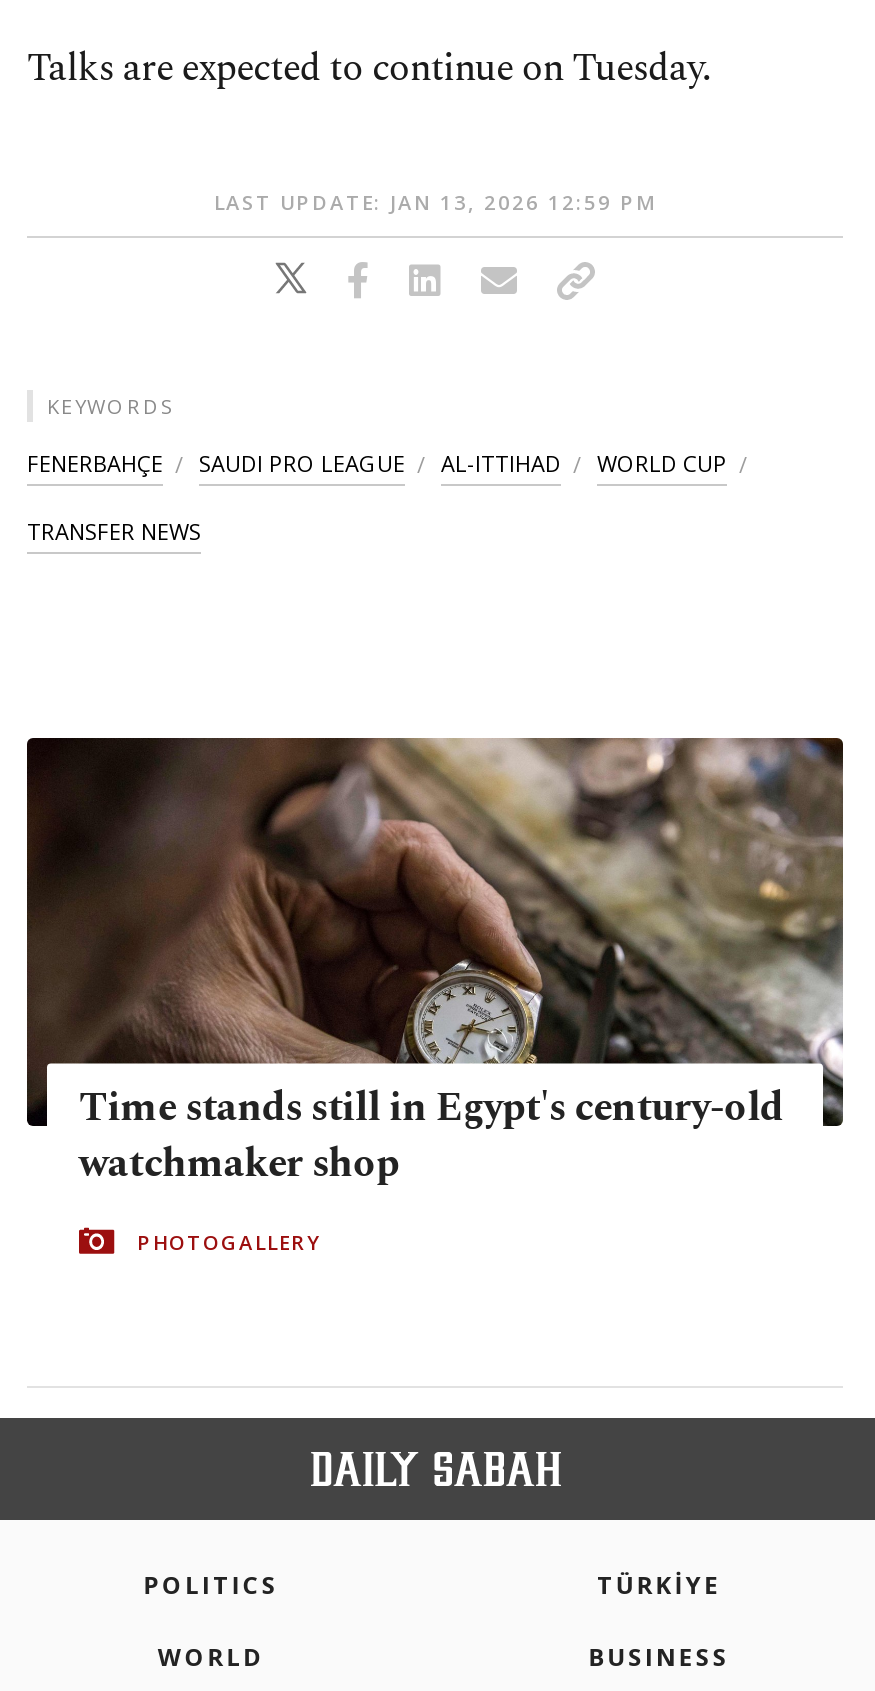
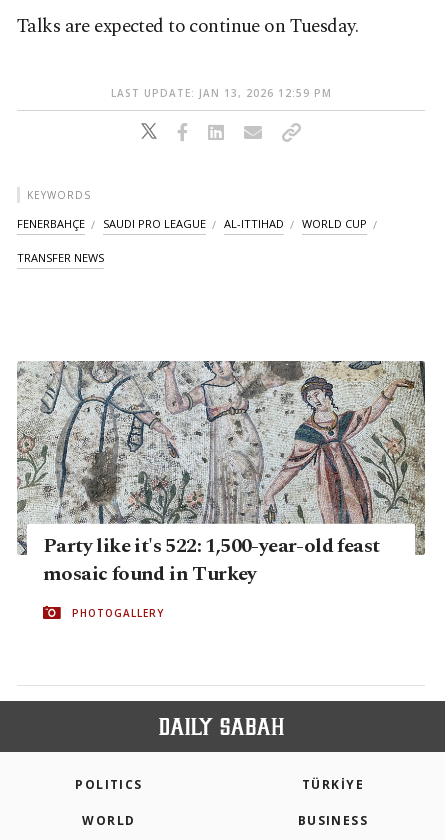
[25,736,843,1194] [image] | Time stands still in Egypt's century-old | watchmaker shop -> [16,360,426,589] [image] | Party like it's 522: 1,500-year-old feast | mosaic found in Turkey

